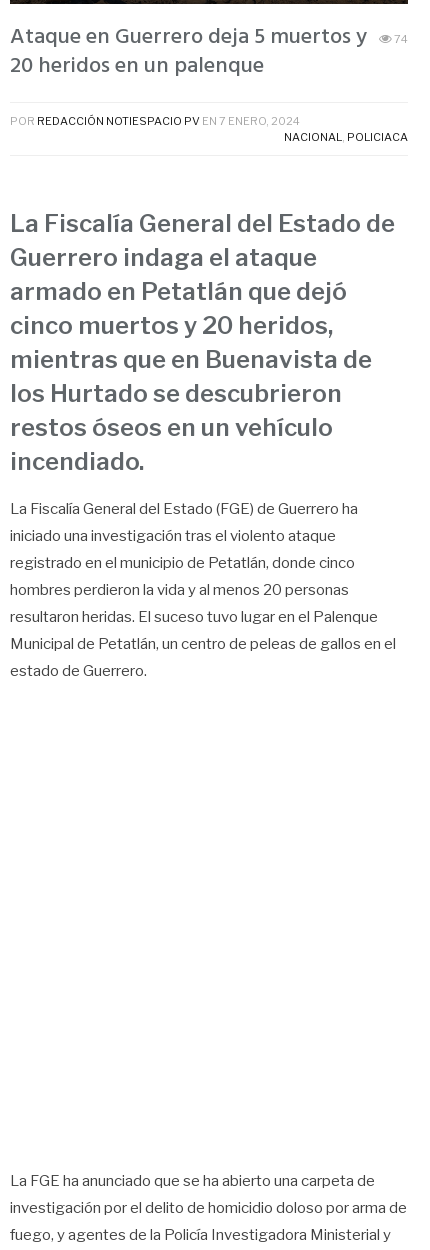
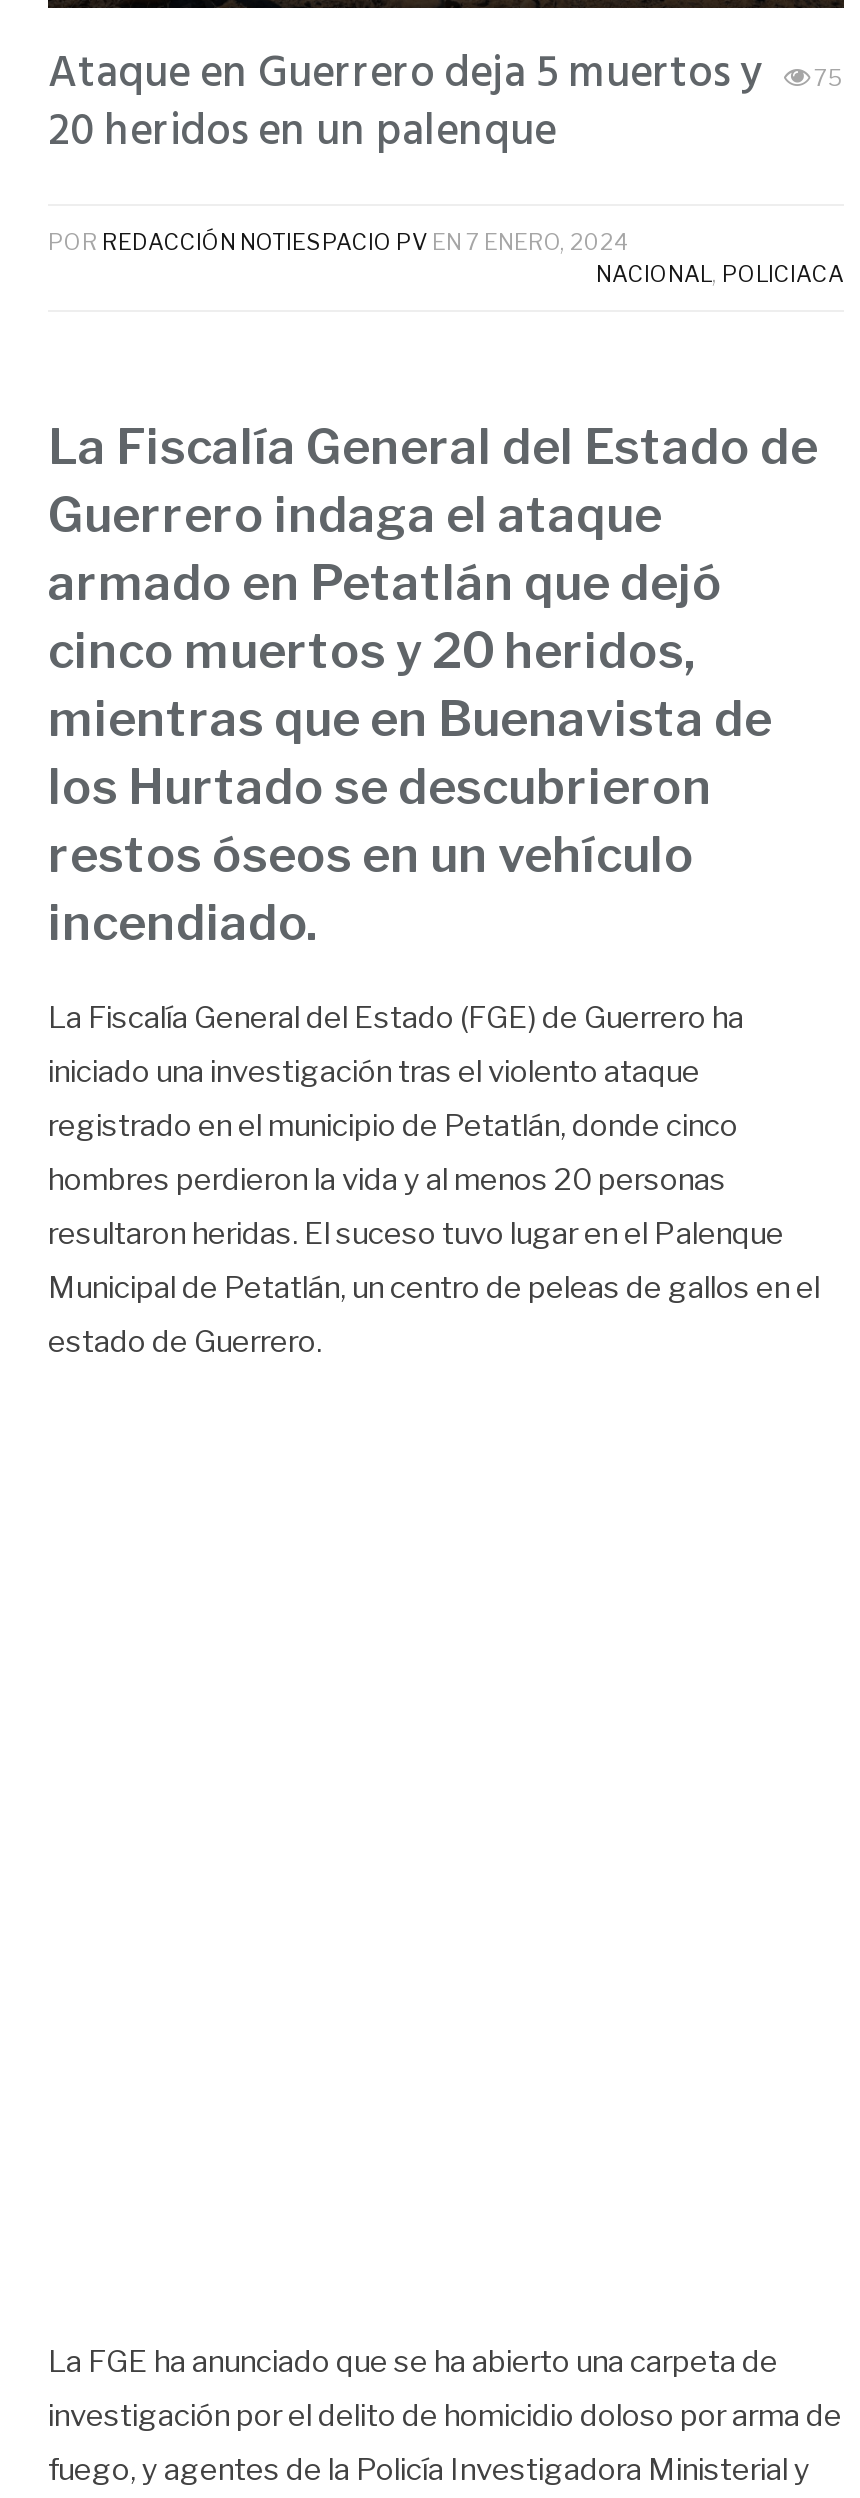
[10,19,408,54] Ataque en Guerrero deja 5 muertos y 74 -> [48,39,844,109] Ataque en Guerrero deja 5 muertos y 75

